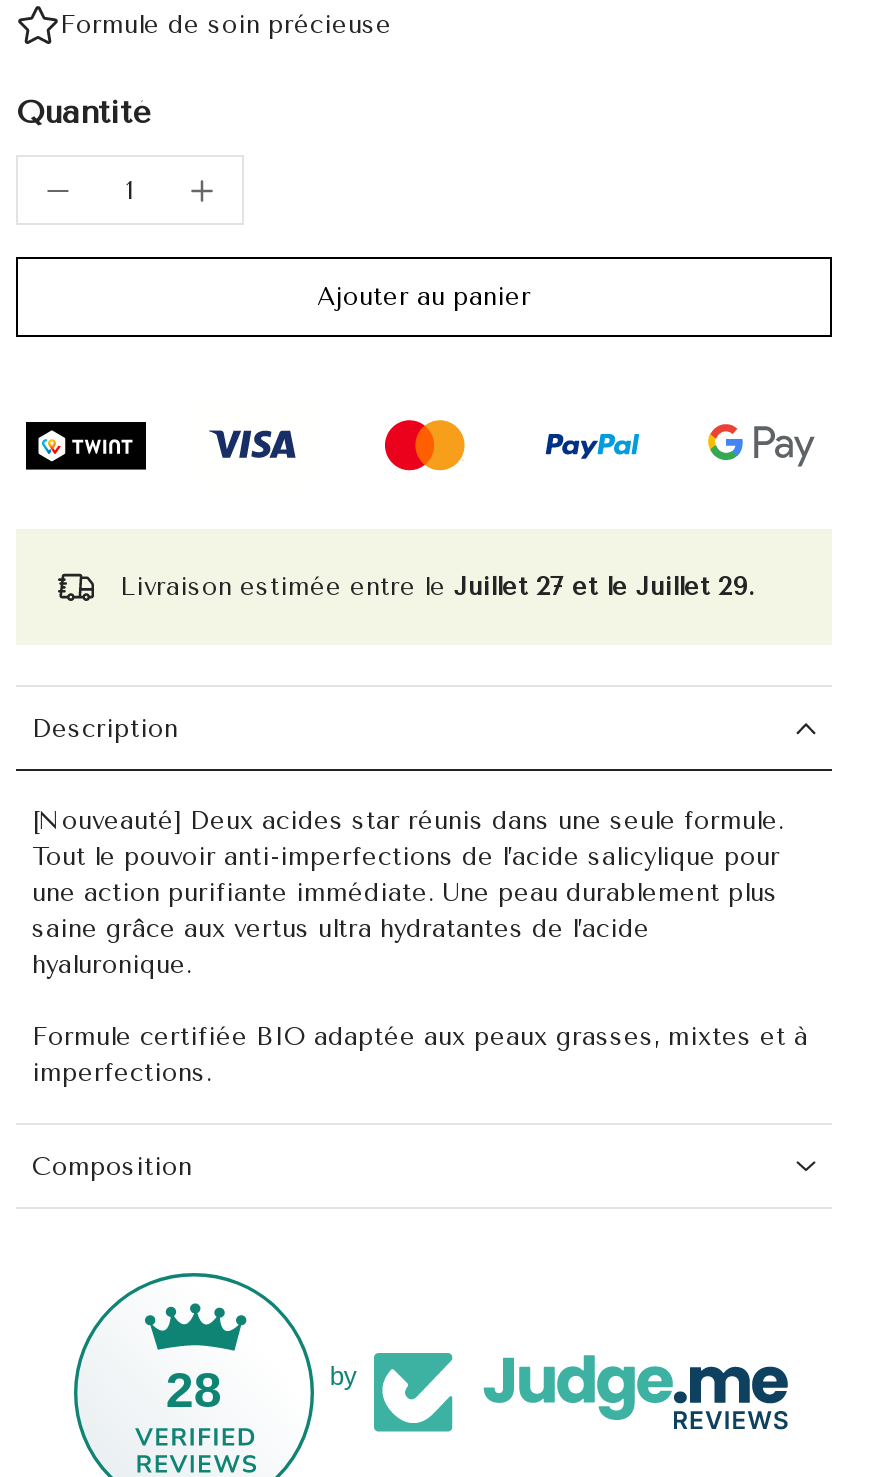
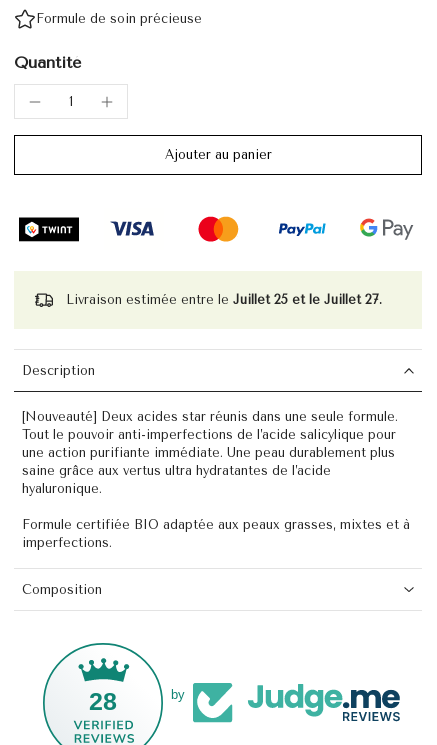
[120,571,754,601] Livraison estimée entre le Juillet 27 et le Juillet 29. -> [66,292,382,307] Livraison estimée entre le Juillet 25 et le Juillet 27.

